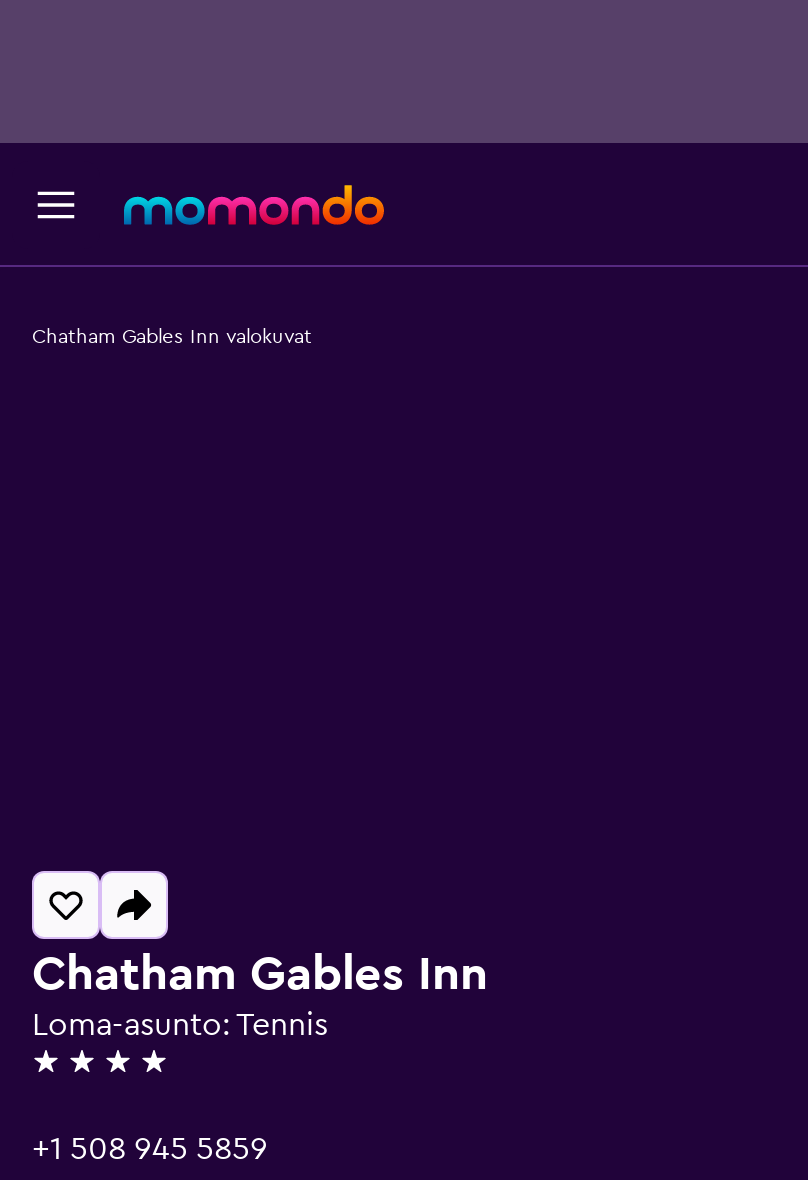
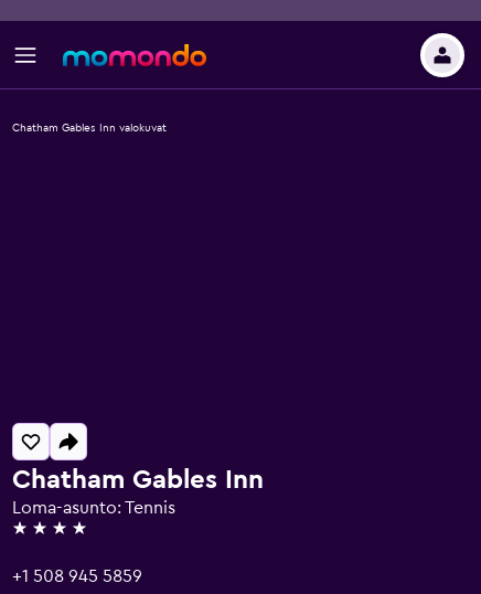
none -> [419,32,466,78] [image]

